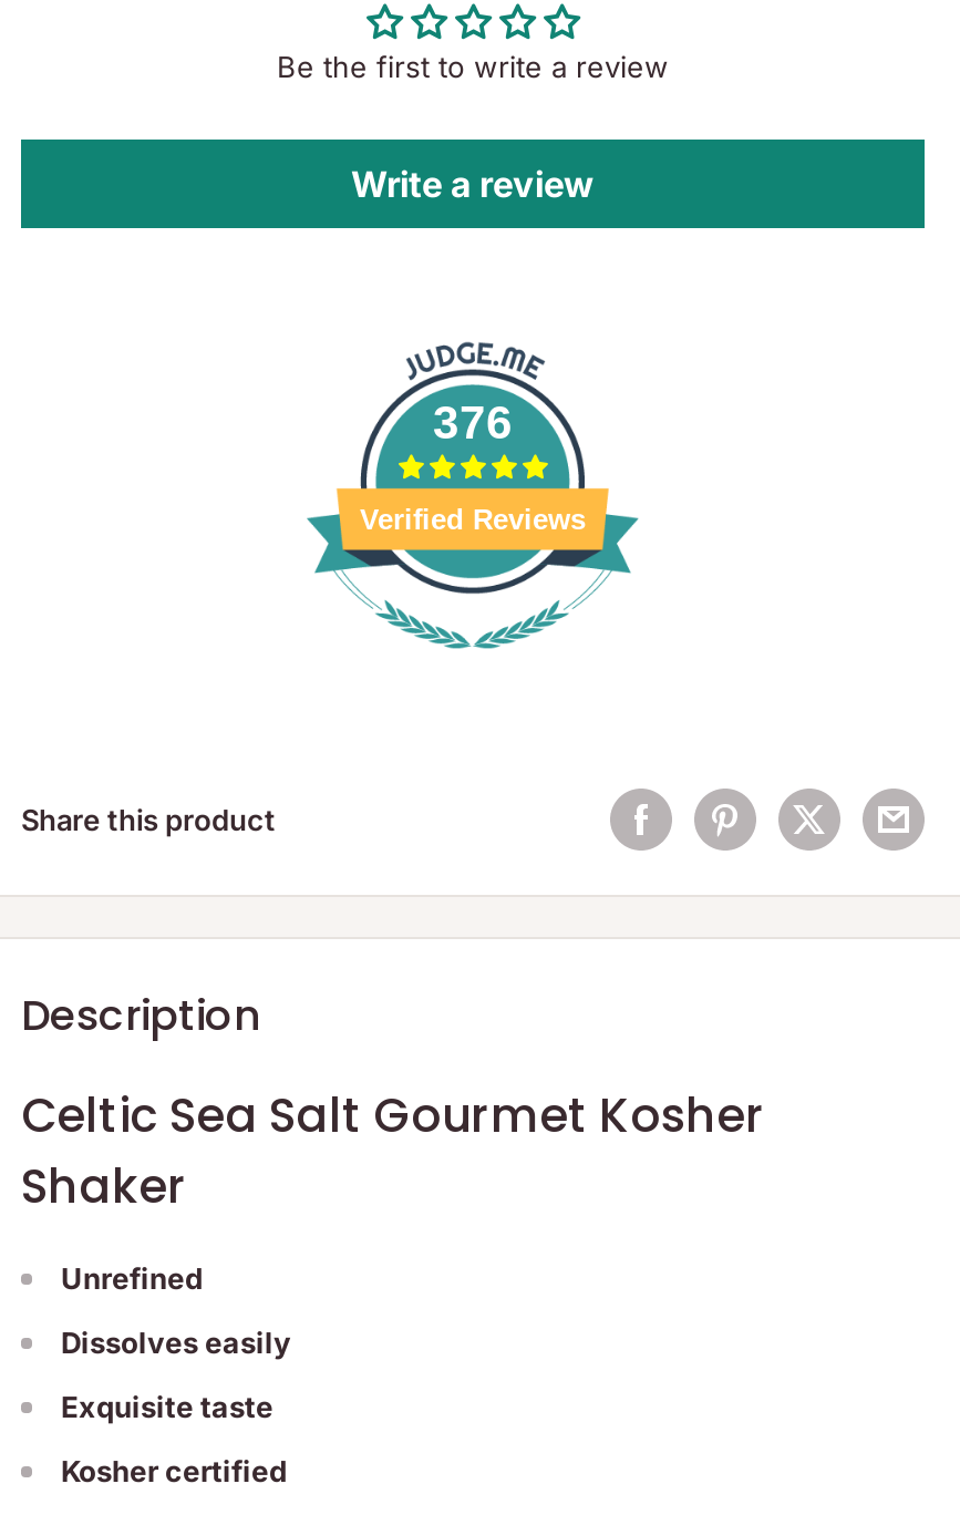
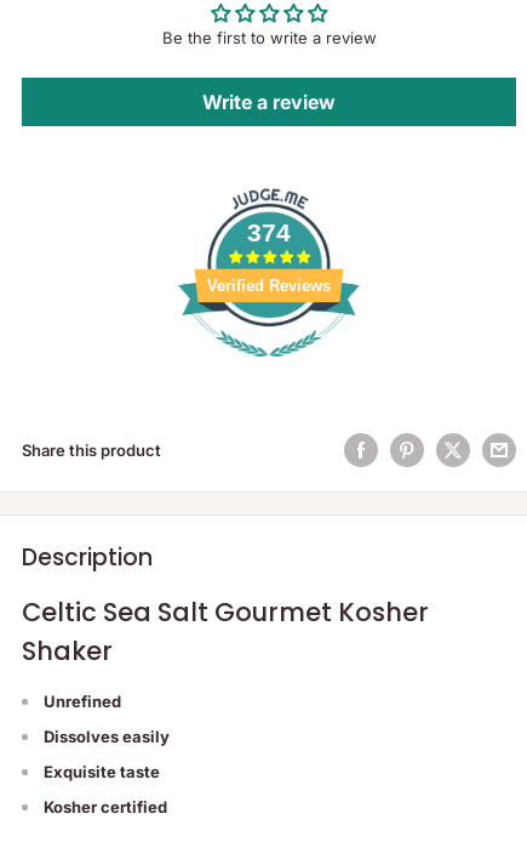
[433,395,513,446] 376 -> [247,218,291,246] 374

